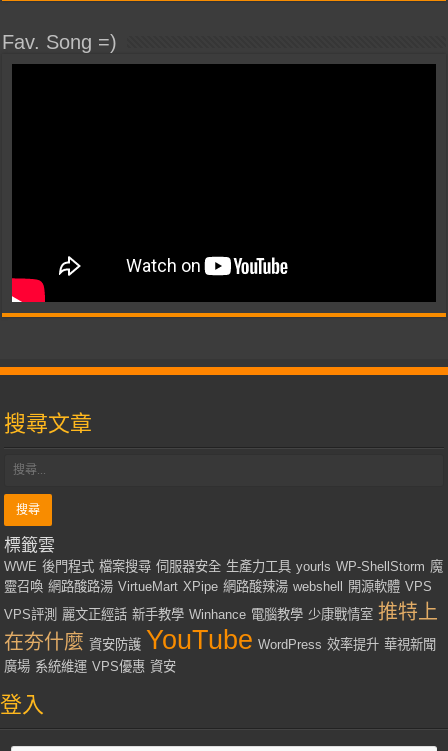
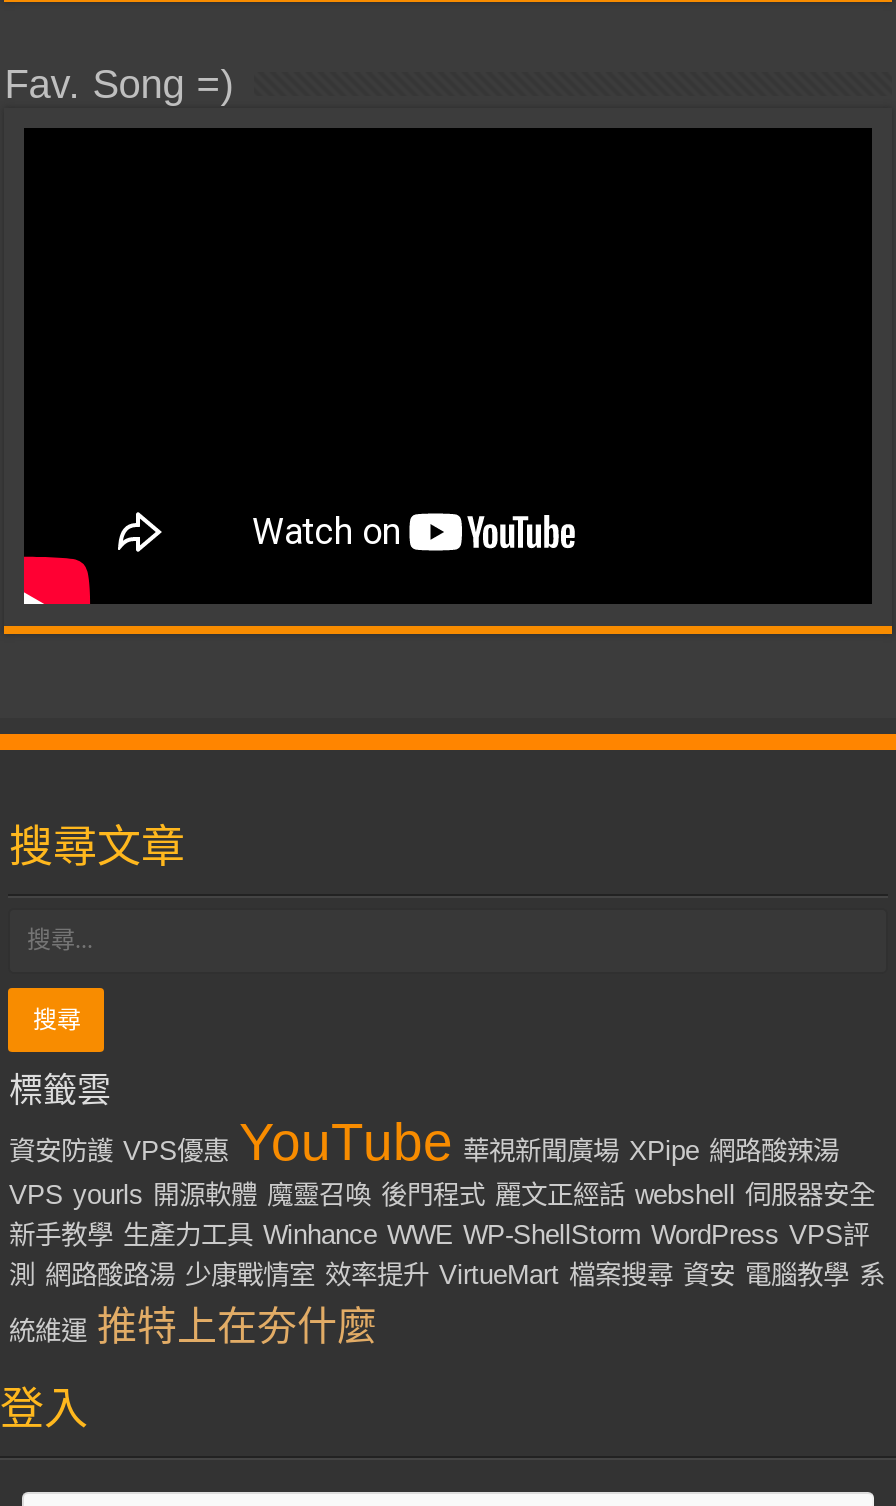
[4,559,443,674] WWE 後門程式 檔案搜尋 伺服器安全 生產力工具 yourls WP-ShellStorm 魔 | 靈召喚 網路酸路湯 VirtueMart XPipe 網路酸辣湯 webshell 開源軟體 VPS | VPS評測 麗文正經話 新手教學 Winhance 電腦教學 少康戰情室 推特上 | 在夯什麼 資安防護 YouTube WordPress 效率提升 華視新聞 | 廣場 系統維運 VPS優惠 資安 -> [9,1111,885,1347] 資安防護 VPS優惠 YouTube 華視新聞廣場 XPipe 網路酸辣湯 | VPS yourls 開源軟體 魔靈召喚 後門程式 麗文正經話 webshell 伺服器安全 | 新手教學 生產力工具 Winhance WWE WP-ShellStorm WordPress VPS評 | 測 網路酸路湯 少康戰情室 效率提升 VirtueMart 檔案搜尋 資安 電腦教學 系 | 統維運 推特上在夯什麼

